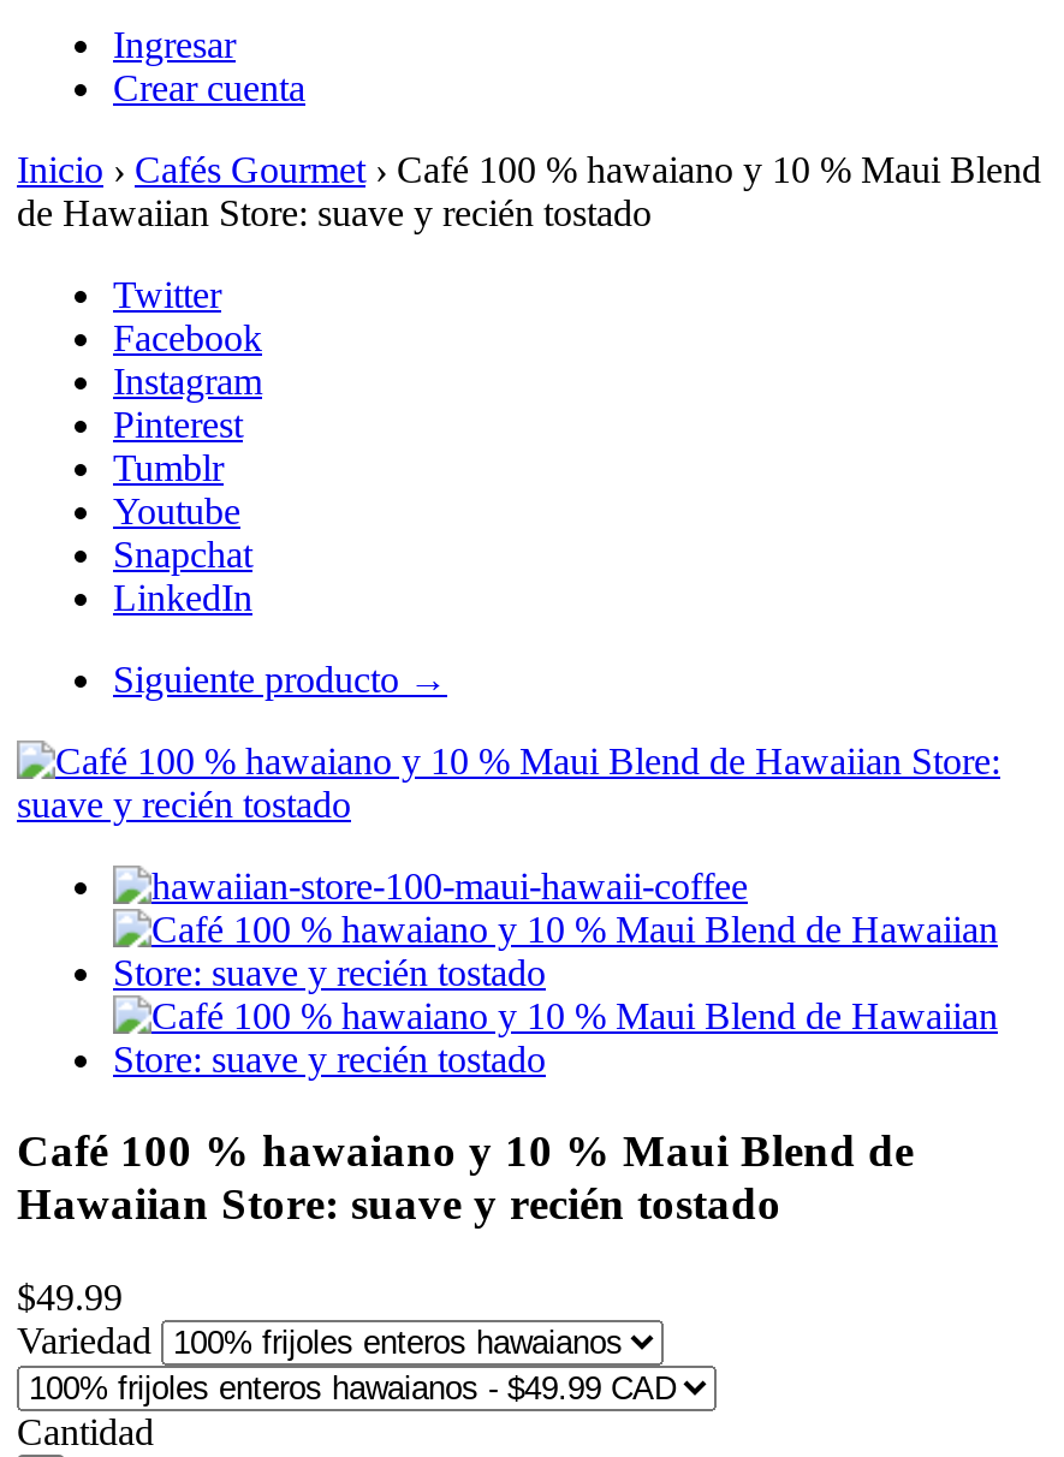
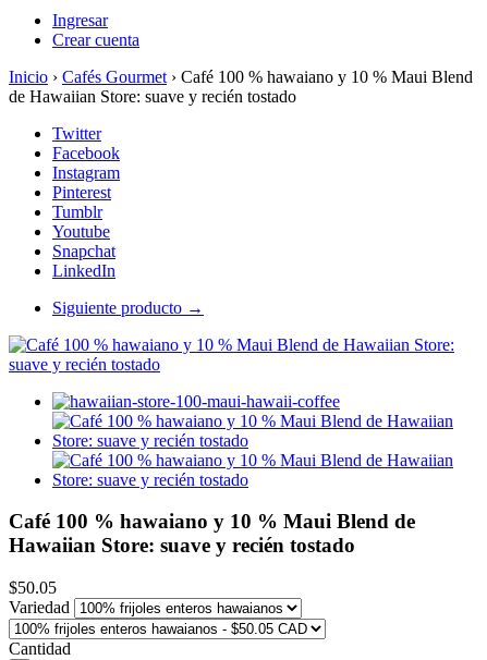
[17,1277,123,1318] $49.99 -> [9,578,57,597] $50.05

